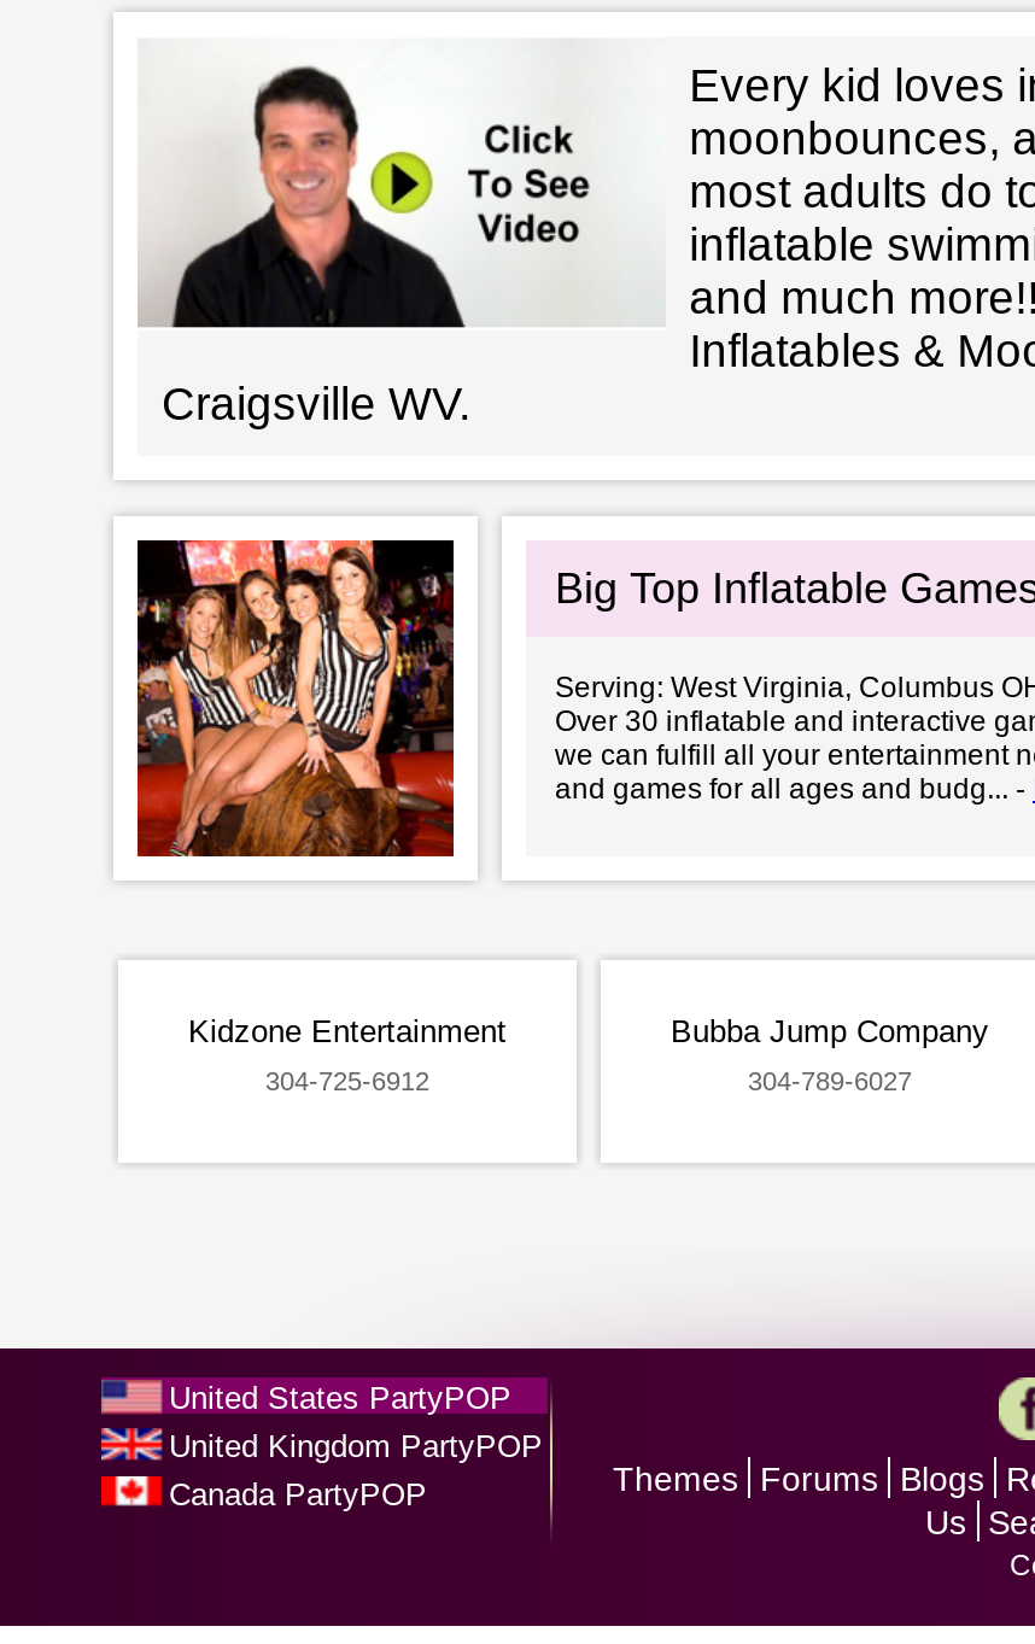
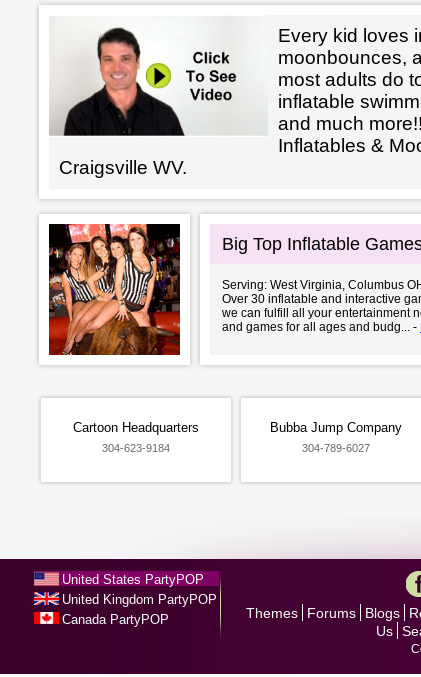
[188,1013,507,1049] Kidzone Entertainment -> [73,420,199,435] Cartoon Headquarters
[265,1066,429,1095] 304-725-6912 -> [102,442,170,454] 304-623-9184

